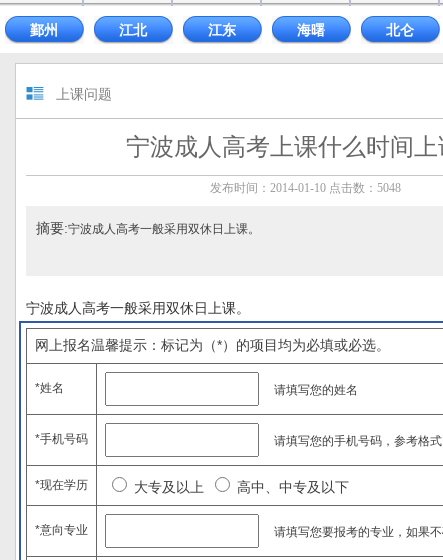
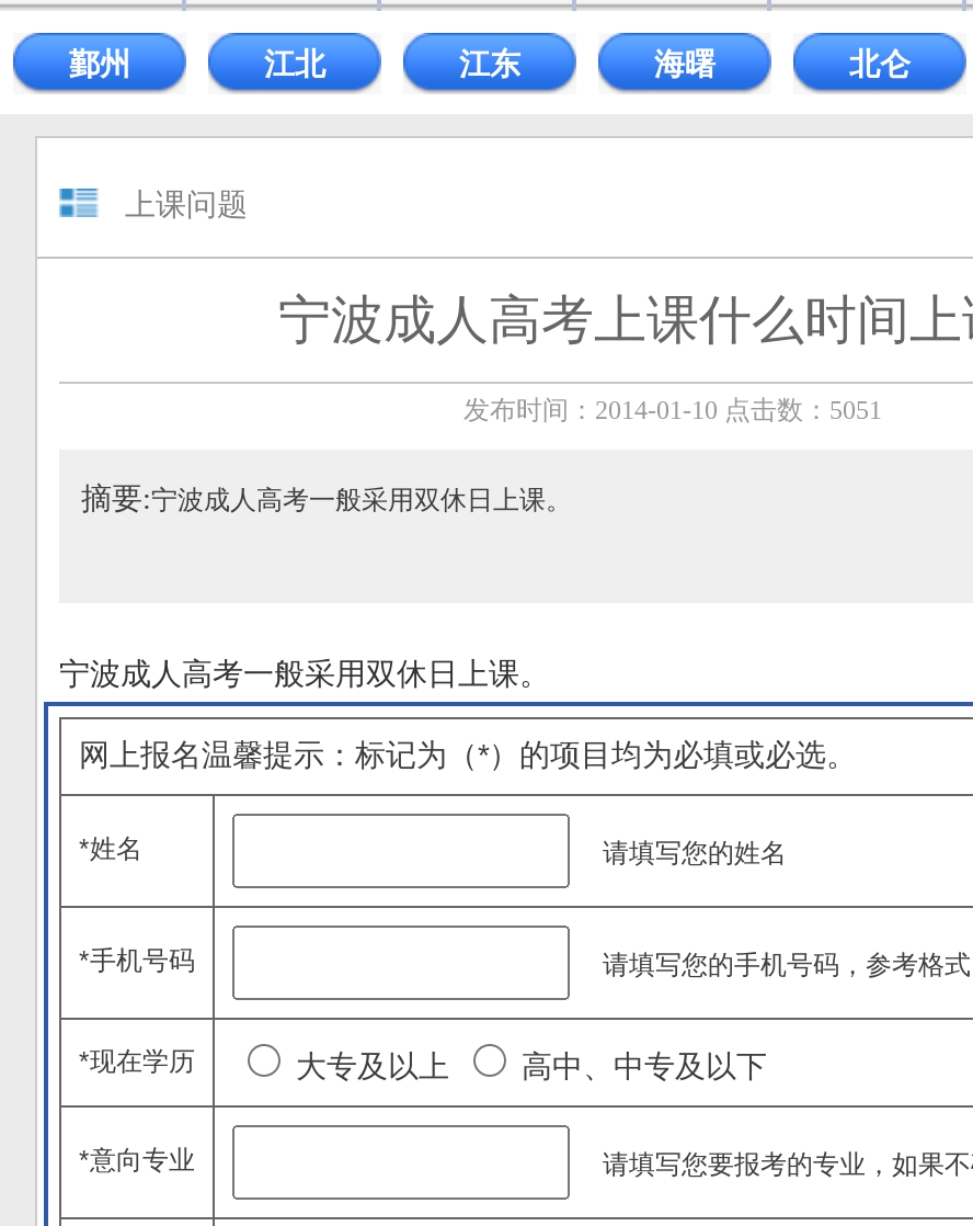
[210,181,401,195] 发布时间：2014-01-10 点击数：5048 -> [463,395,882,425] 发布时间：2014-01-10 点击数：5051

